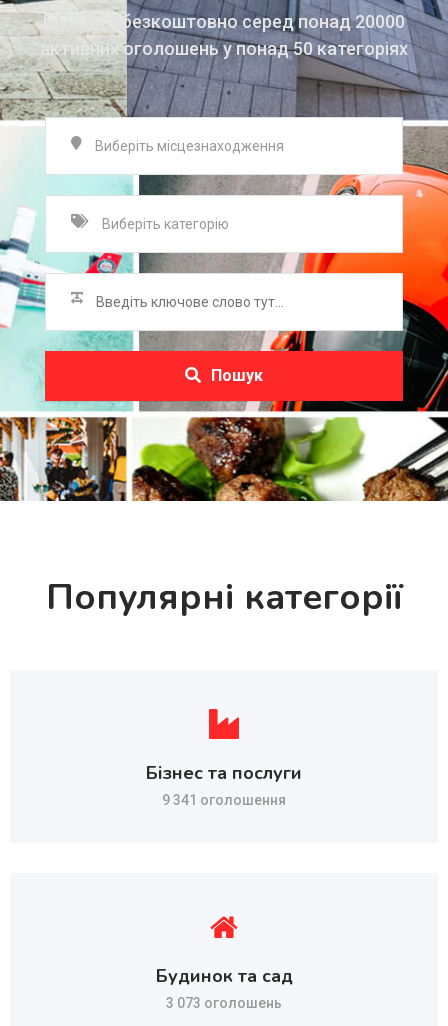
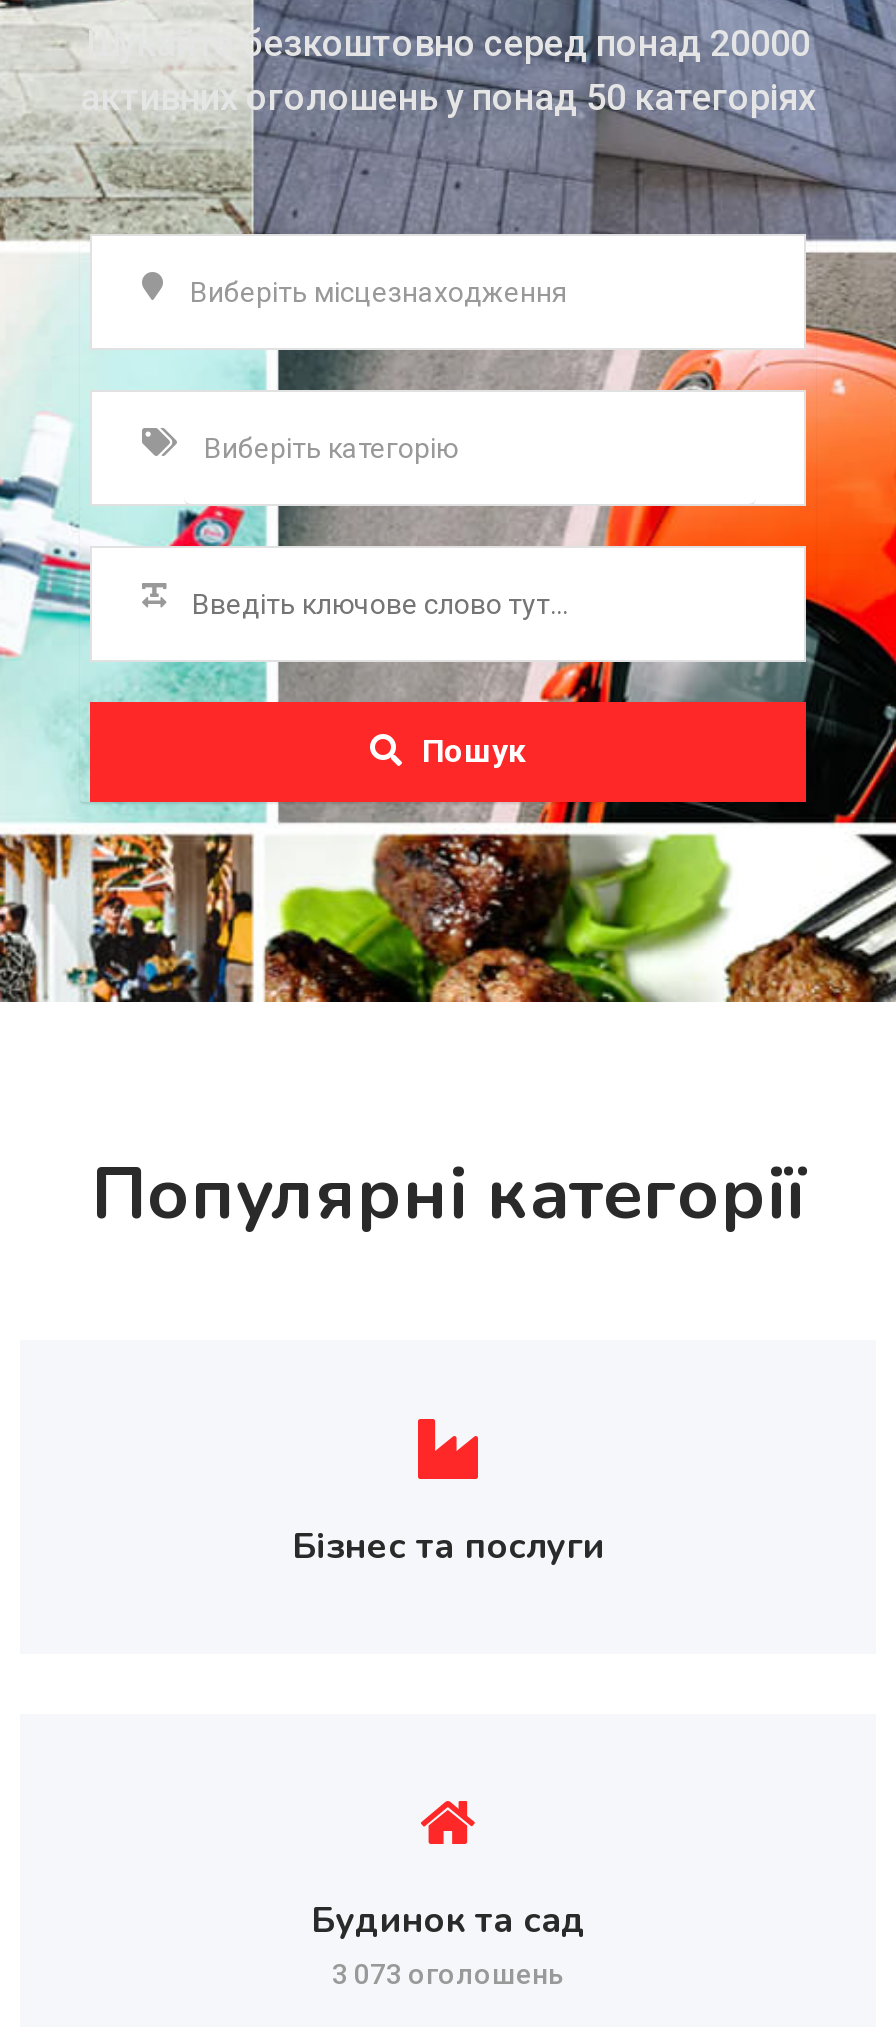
[162,792,286,808] 9 341 оголошення -> none

